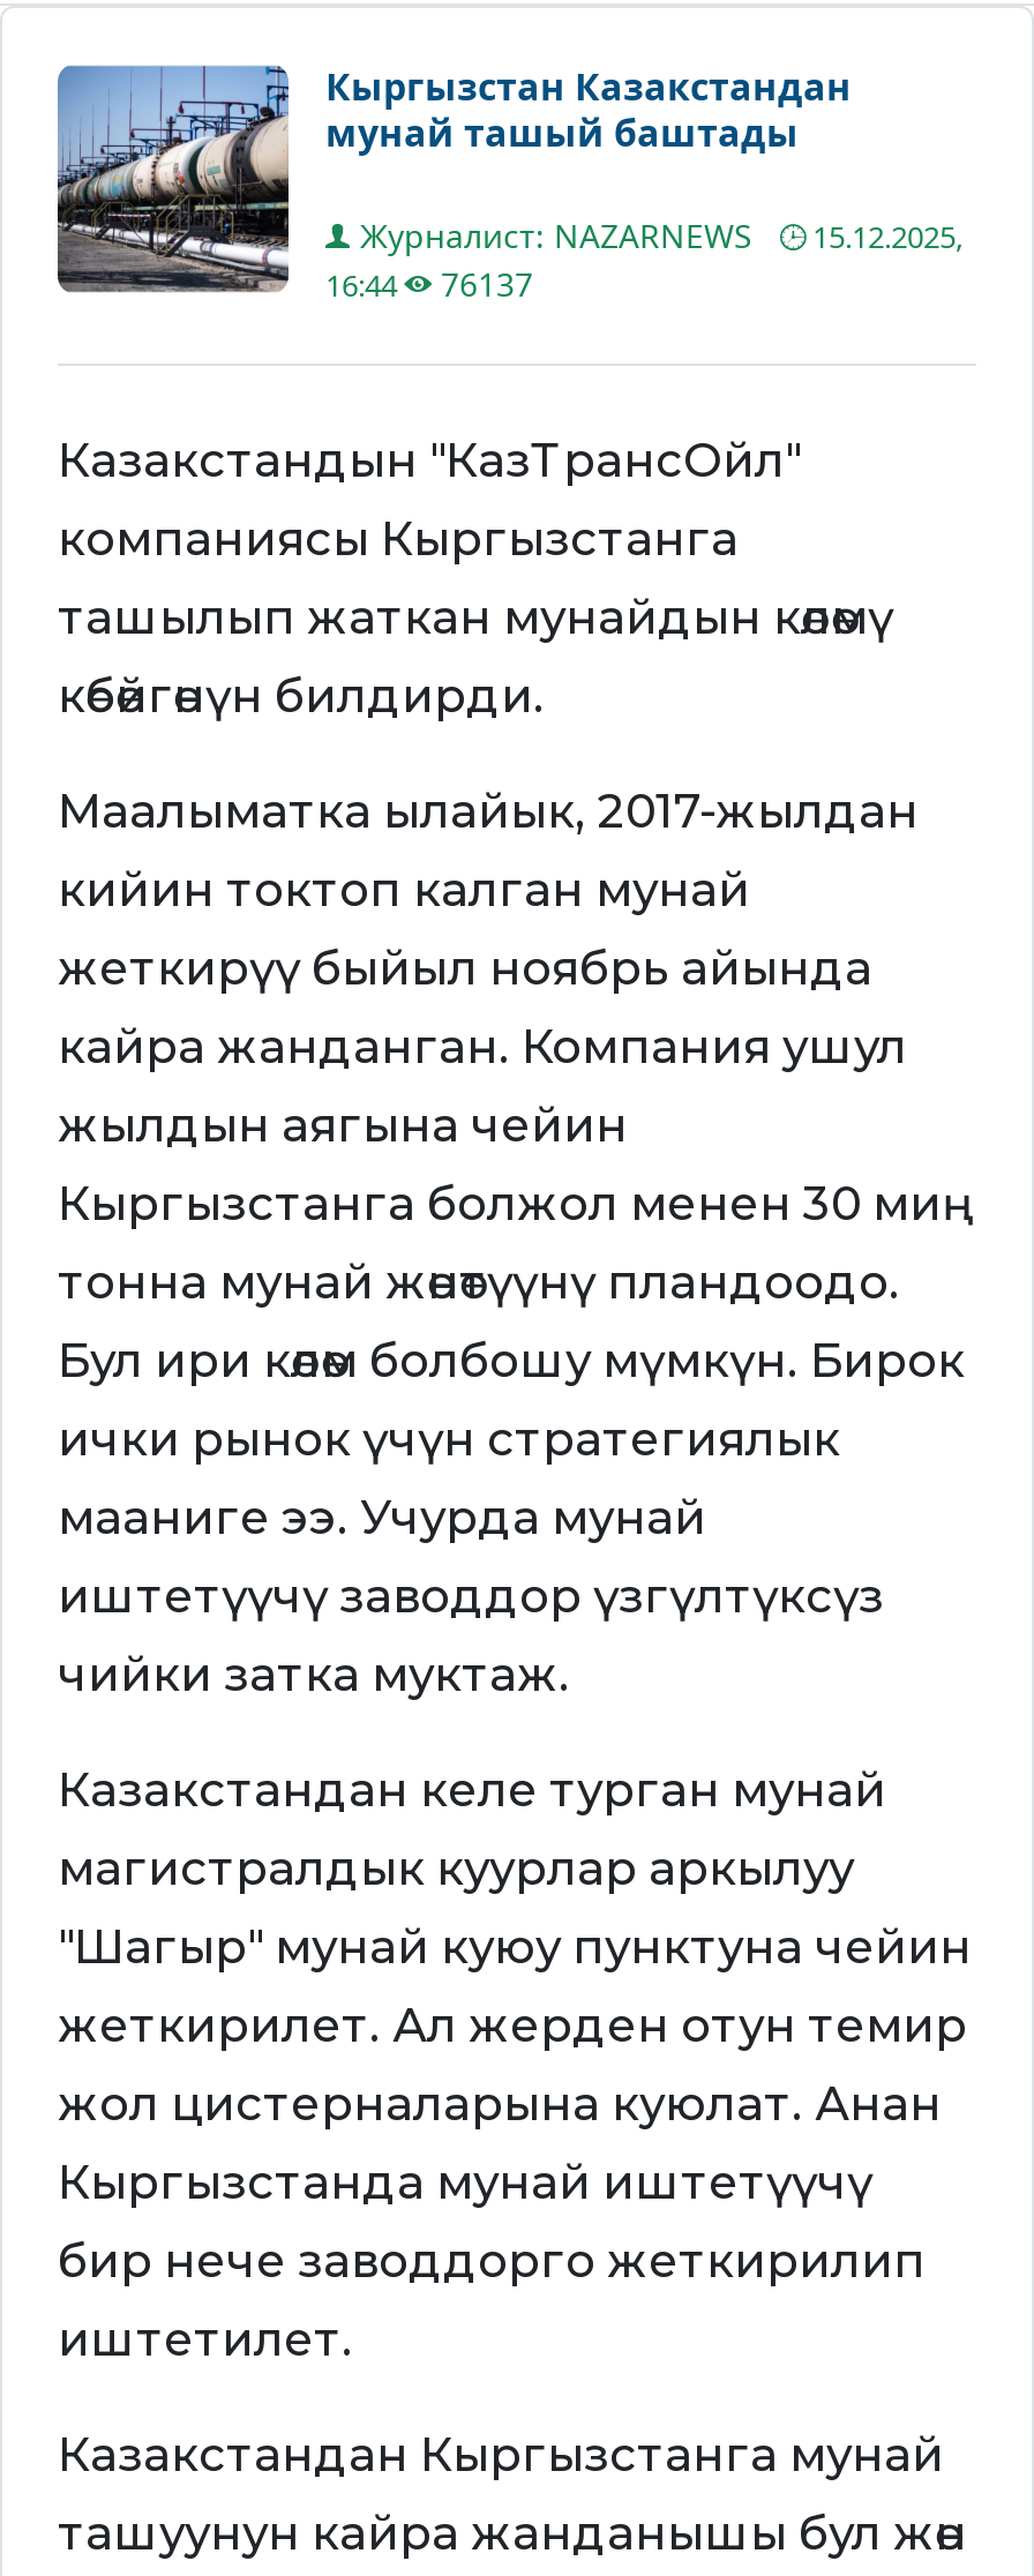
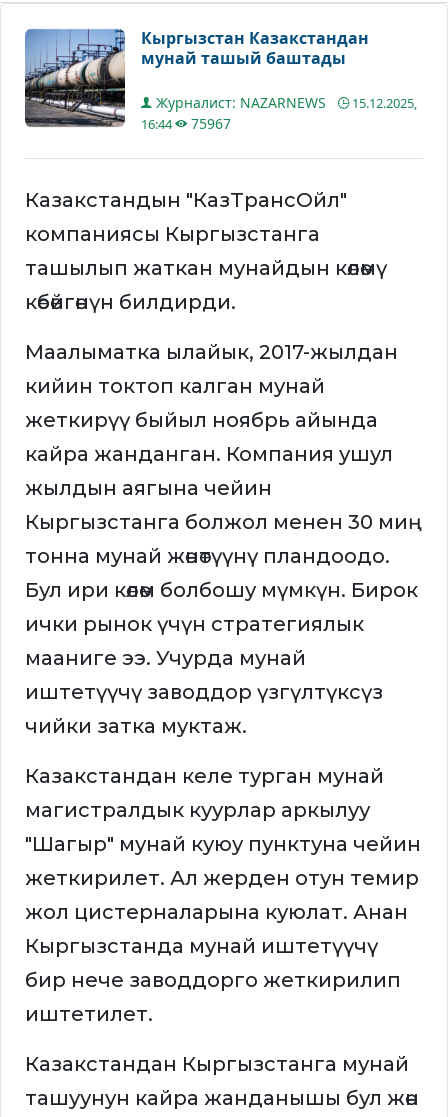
[325,262,542,306] 16:44 76137 -> [141,114,235,133] 16:44 75967

